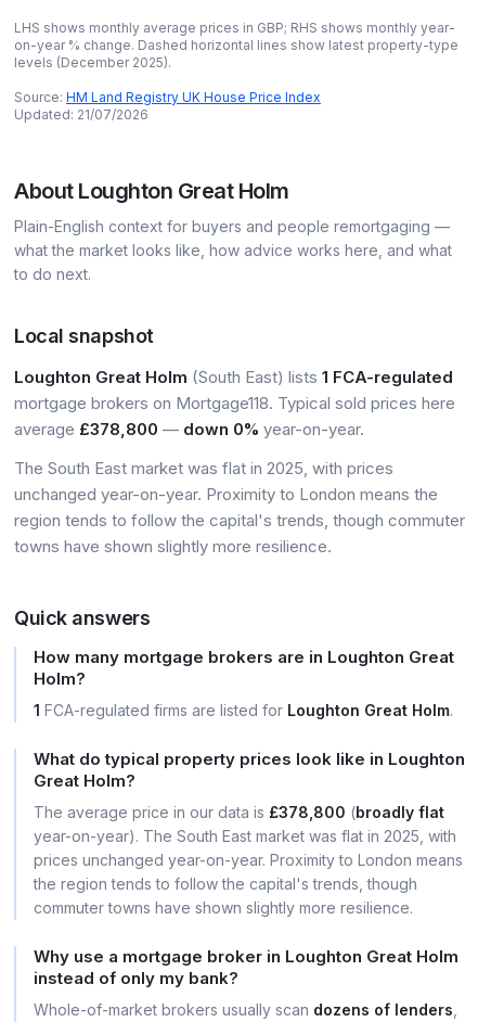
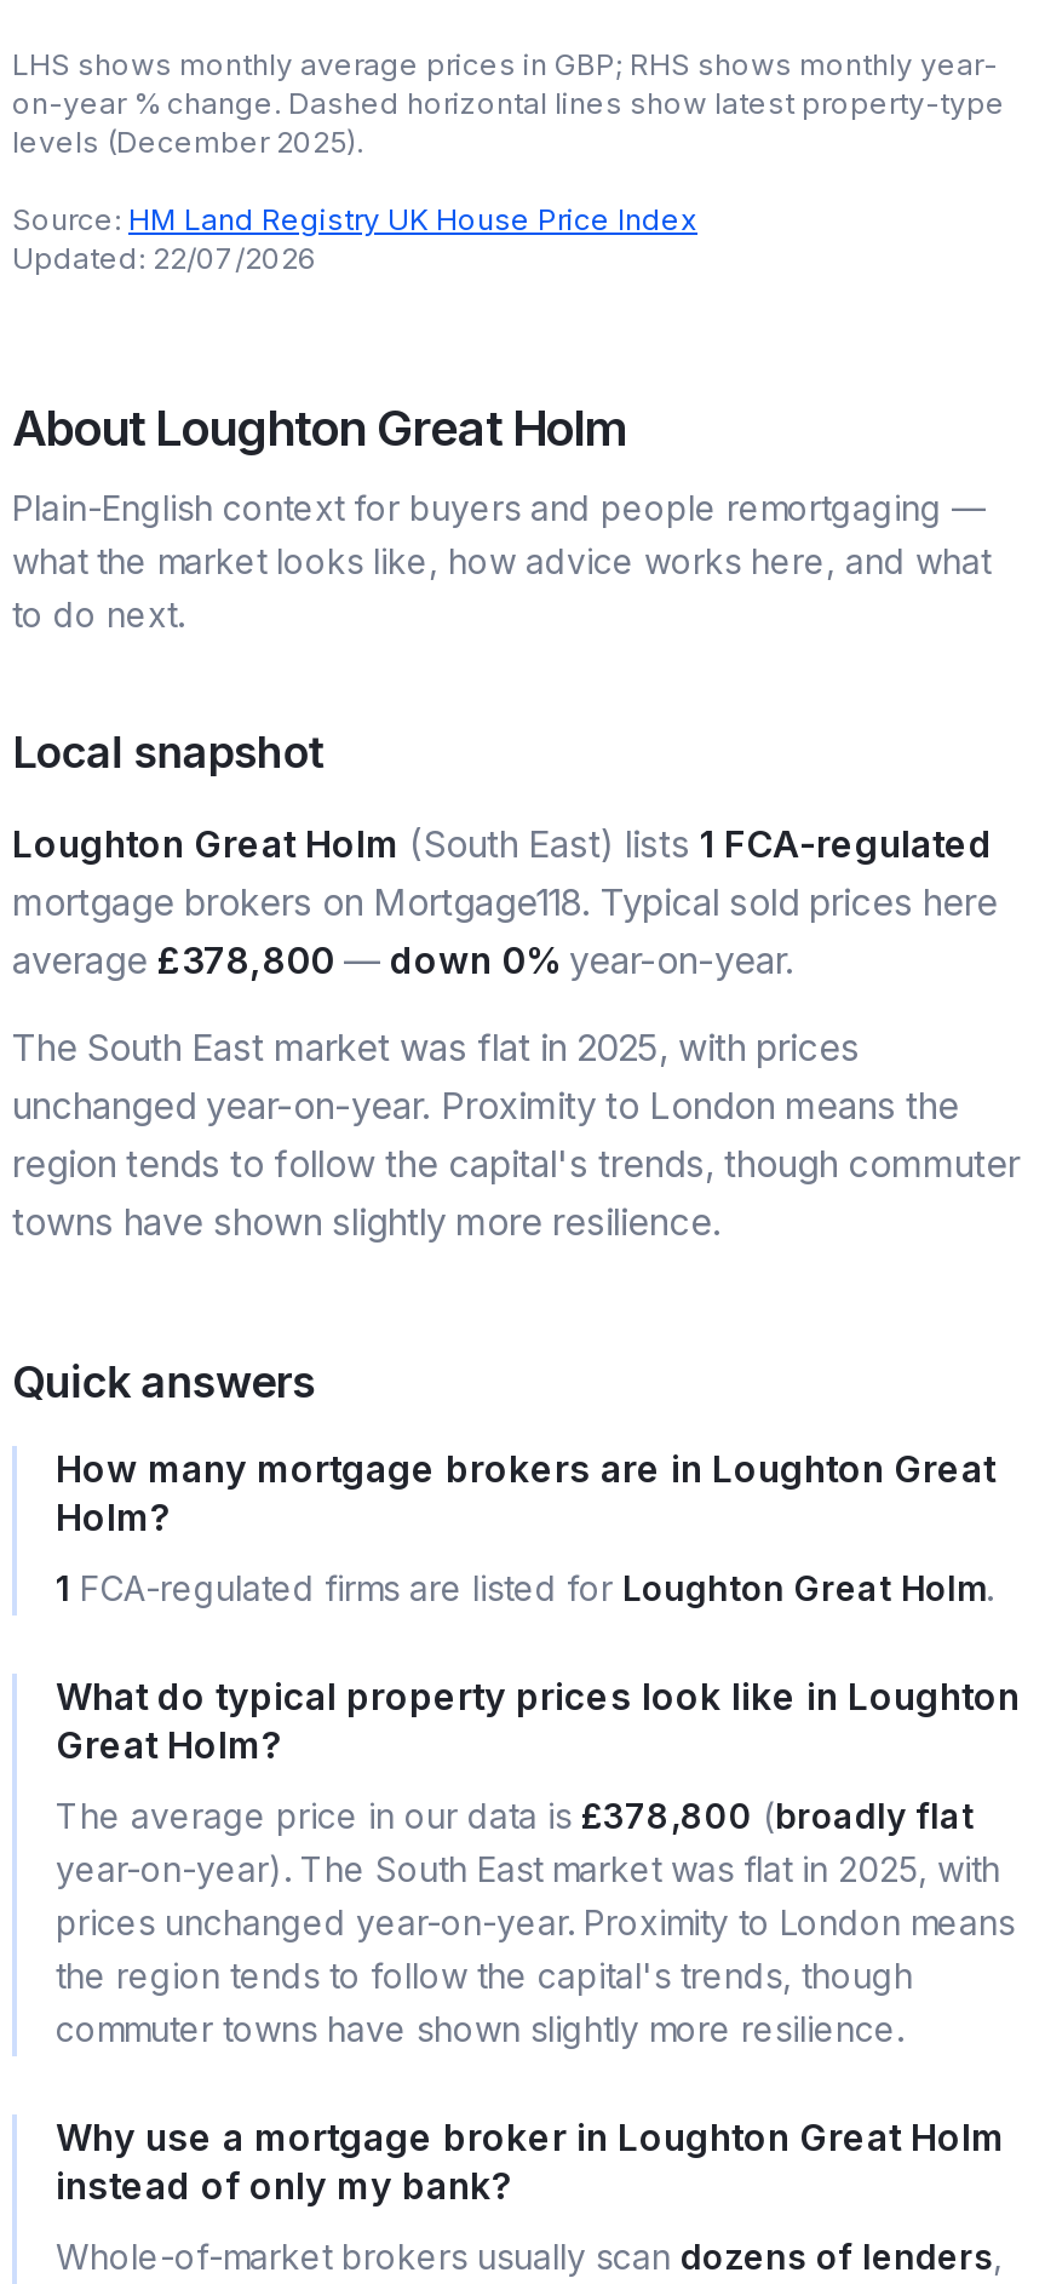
[14,106,148,123] Updated: 21/07/2026 -> [12,240,317,276] Updated: 22/07/2026

